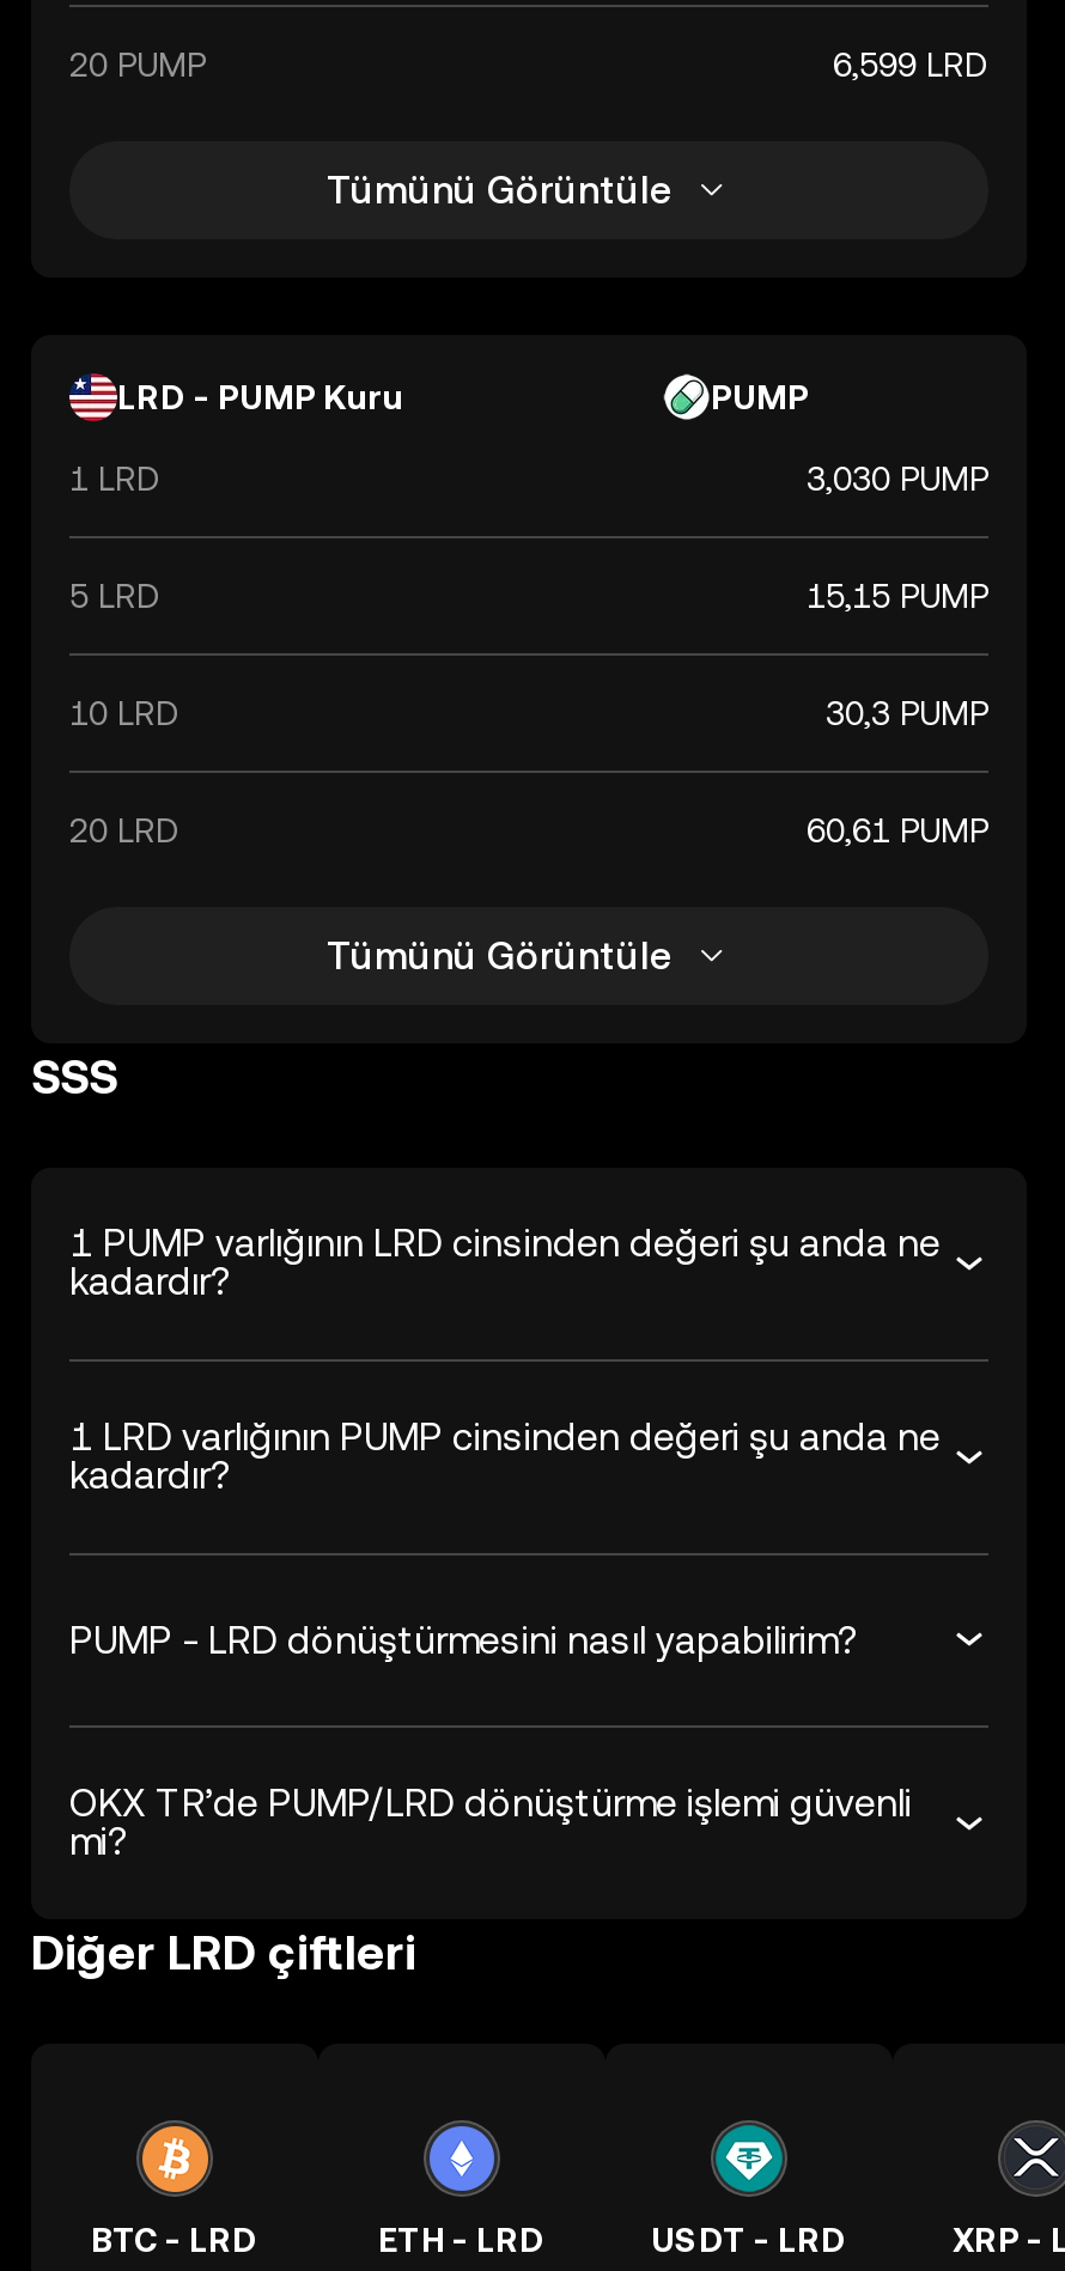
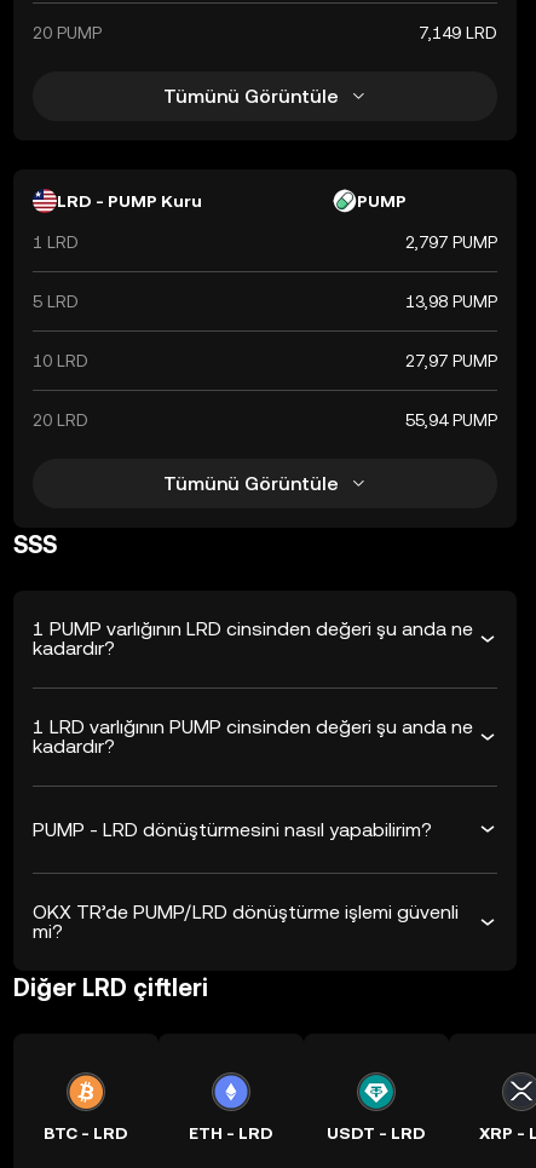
[833,45,988,84] 6,599 LRD -> [419,23,497,42] 7,149 LRD
[807,459,988,498] 3,030 PUMP -> [405,232,497,252] 2,797 PUMP
[807,577,988,615] 15,15 PUMP -> [405,292,497,311] 13,98 PUMP
[826,694,988,732] 30,3 PUMP -> [405,351,497,370] 27,97 PUMP
[807,811,988,850] 60,61 PUMP -> [405,410,497,430] 55,94 PUMP

